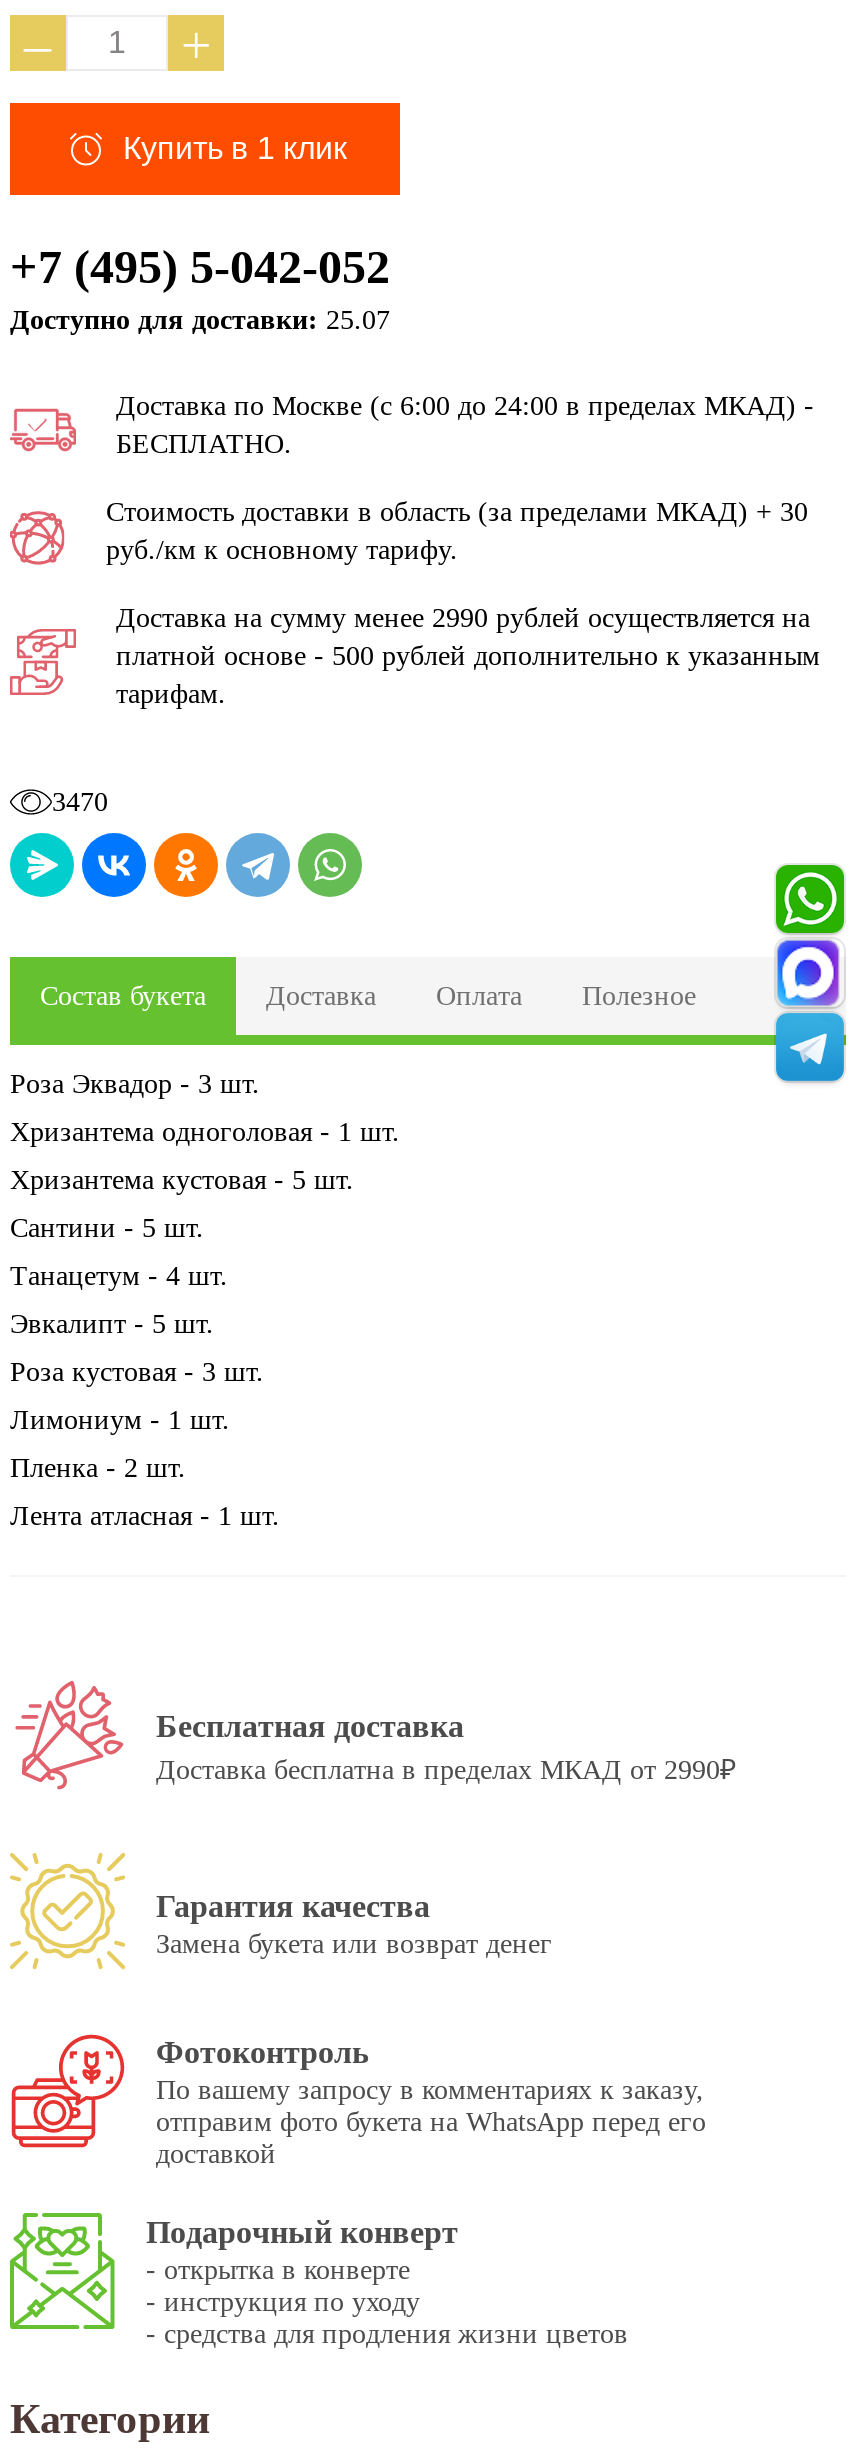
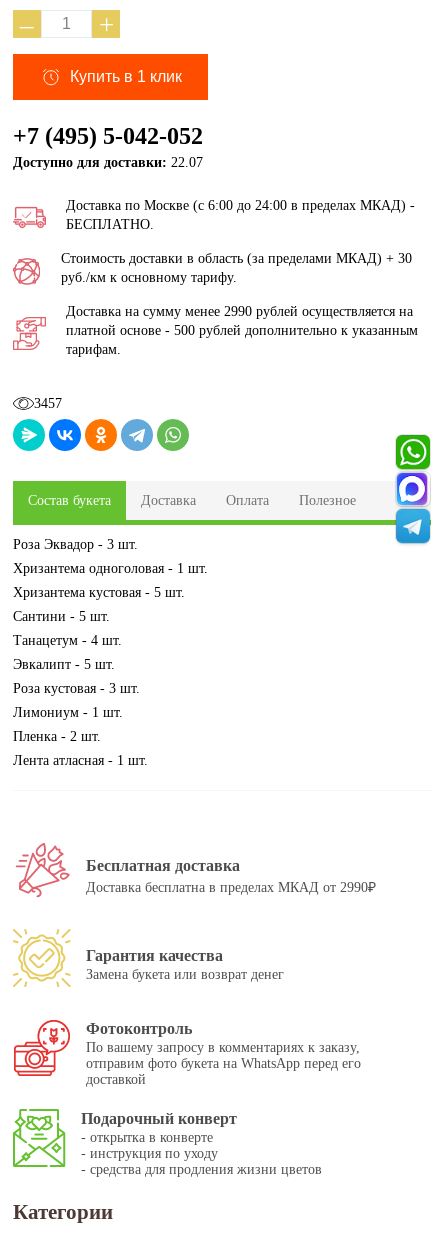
[10,306,390,336] Доступно для доставки: 25.07 -> [13,155,203,170] Доступно для доставки: 22.07
[52,787,108,817] 3470 -> [34,396,62,411] 3457

